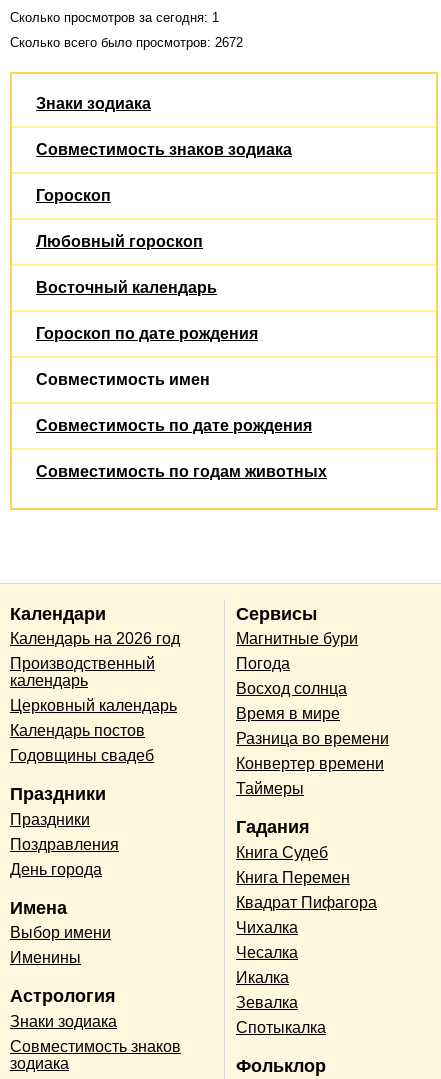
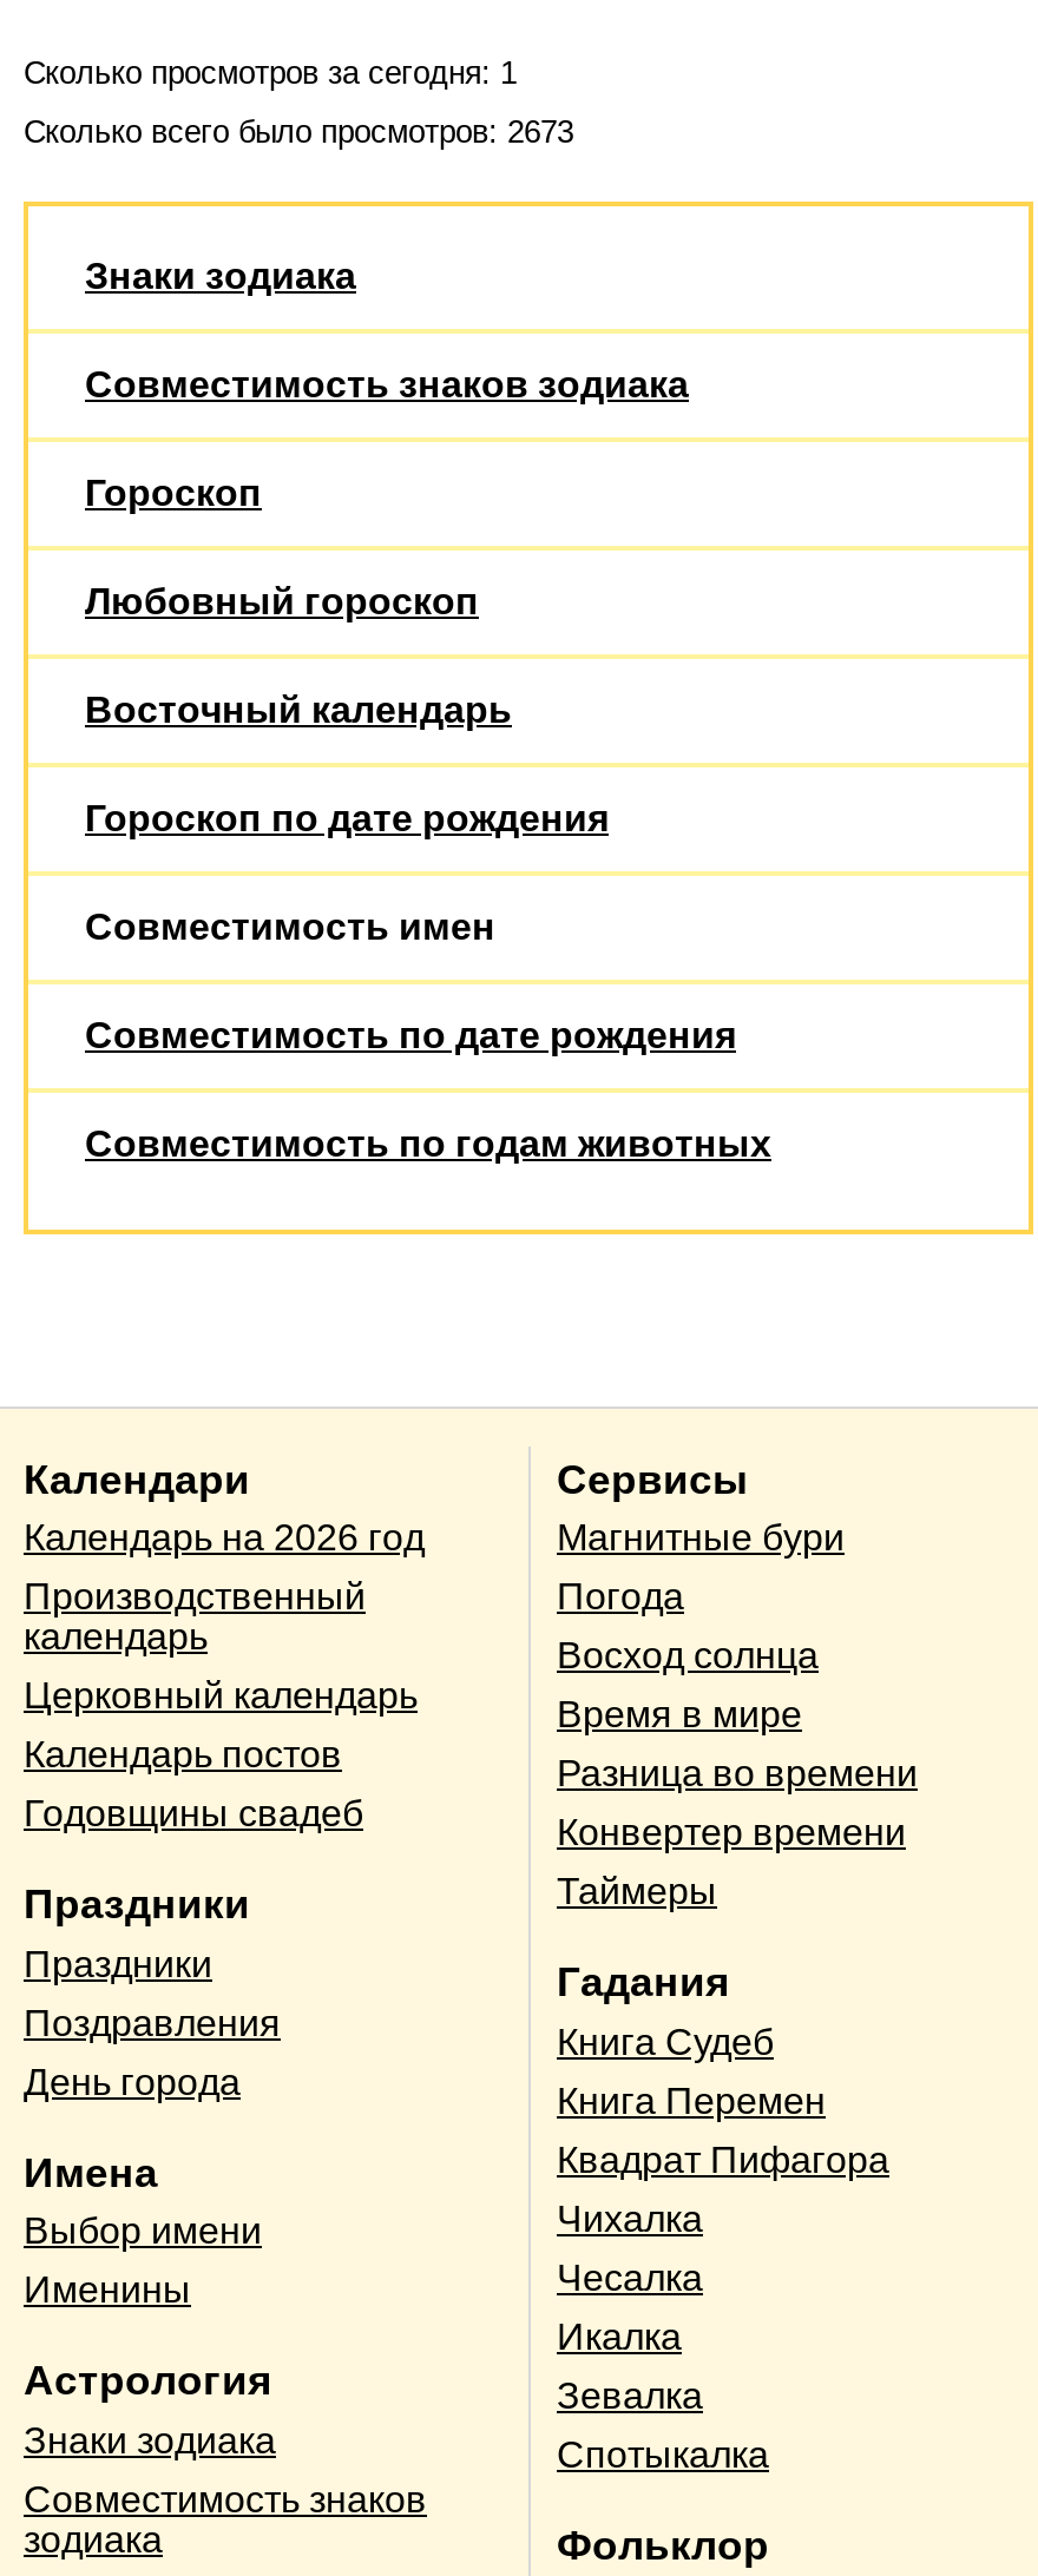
[10,35,243,50] Сколько всего было просмотров: 2672 -> [24,115,573,150] Сколько всего было просмотров: 2673

